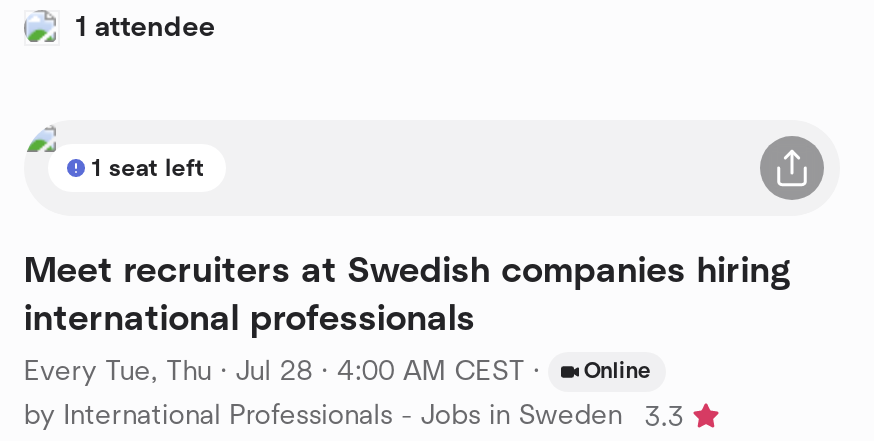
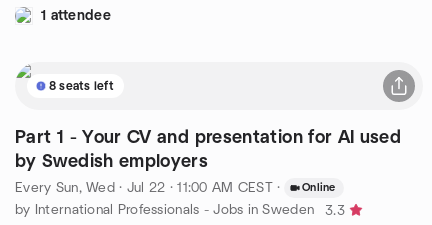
[92,155,205,179] 1 seat left -> [49,79,114,91] 8 seats left
[24,253,791,337] Meet recruiters at Swedish companies hiring | international professionals -> [15,128,401,170] Part 1 - Your CV and presentation for AI used | by Swedish employers
[24,357,540,385] Every Tue, Thu · Jul 28 · 4:00 AM CEST · -> [15,180,280,194] Every Sun, Wed · Jul 22 · 11:00 AM CEST ·

